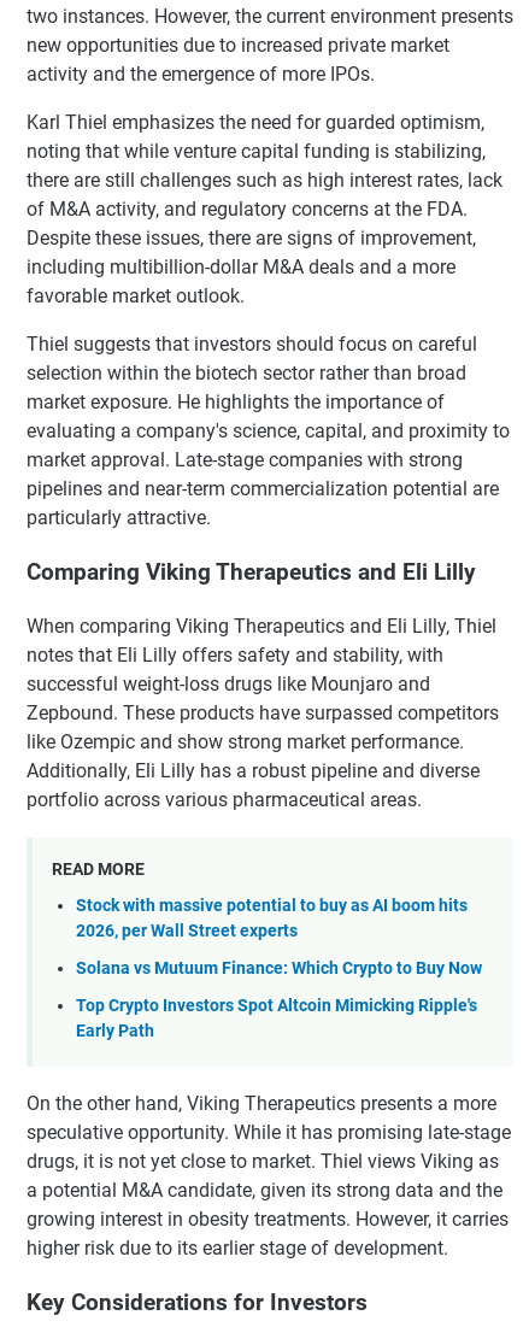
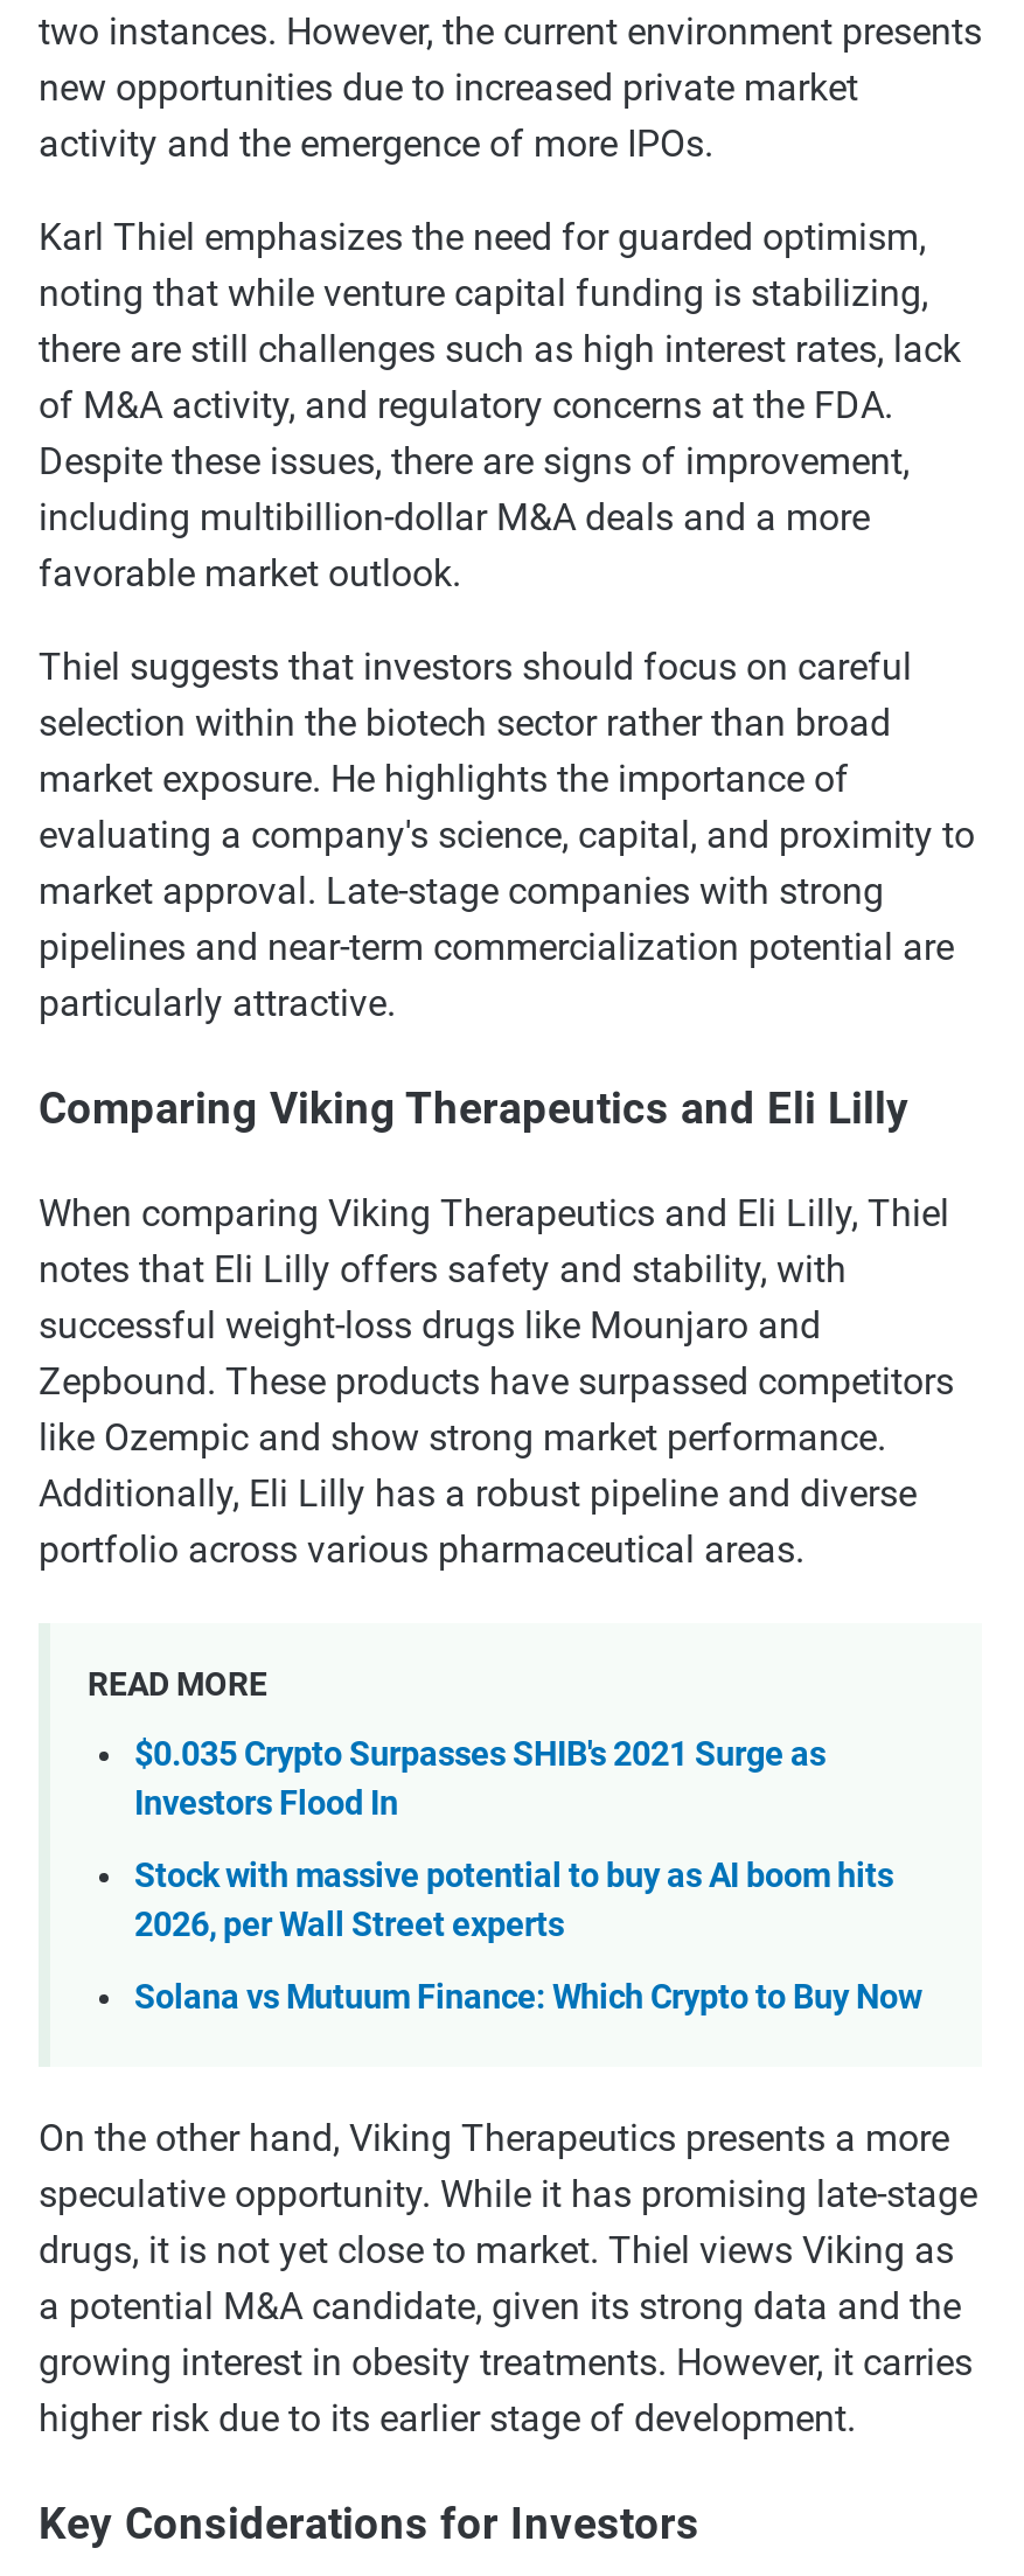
none -> [134,1736,826,1825] $0.035 Crypto Surpasses SHIB's 2021 Surge as | Investors Flood In
moved [76,896,482,979] -> [134,1856,921,2017]: Stock with massive potential to buy as AI boom hits | 2026, per Wall Street experts | Solana vs Mutuum Finance: Which Crypto to Buy Now
[76,995,477,1041] Top Crypto Investors Spot Altcoin Mimicking Ripple's | Early Path -> none

